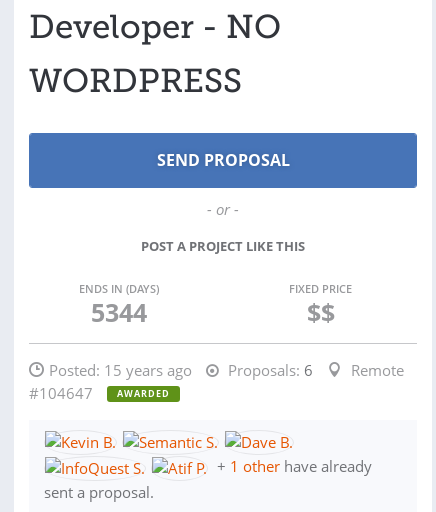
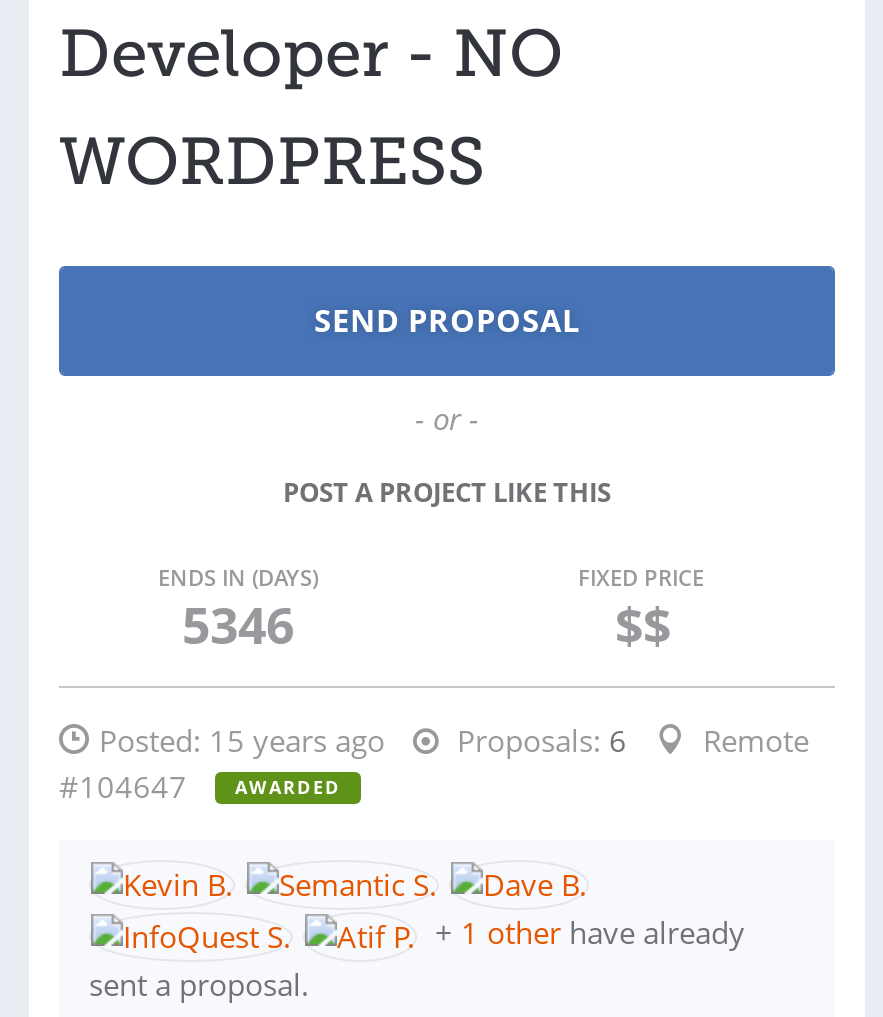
[90,295,146,329] 5344 -> [182,590,294,658] 5346

